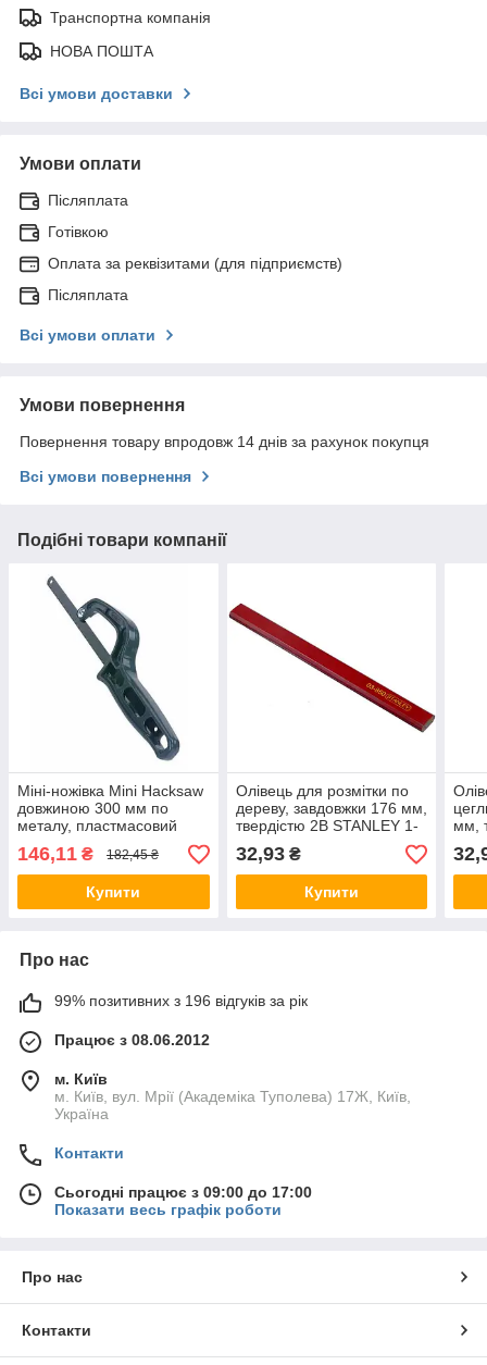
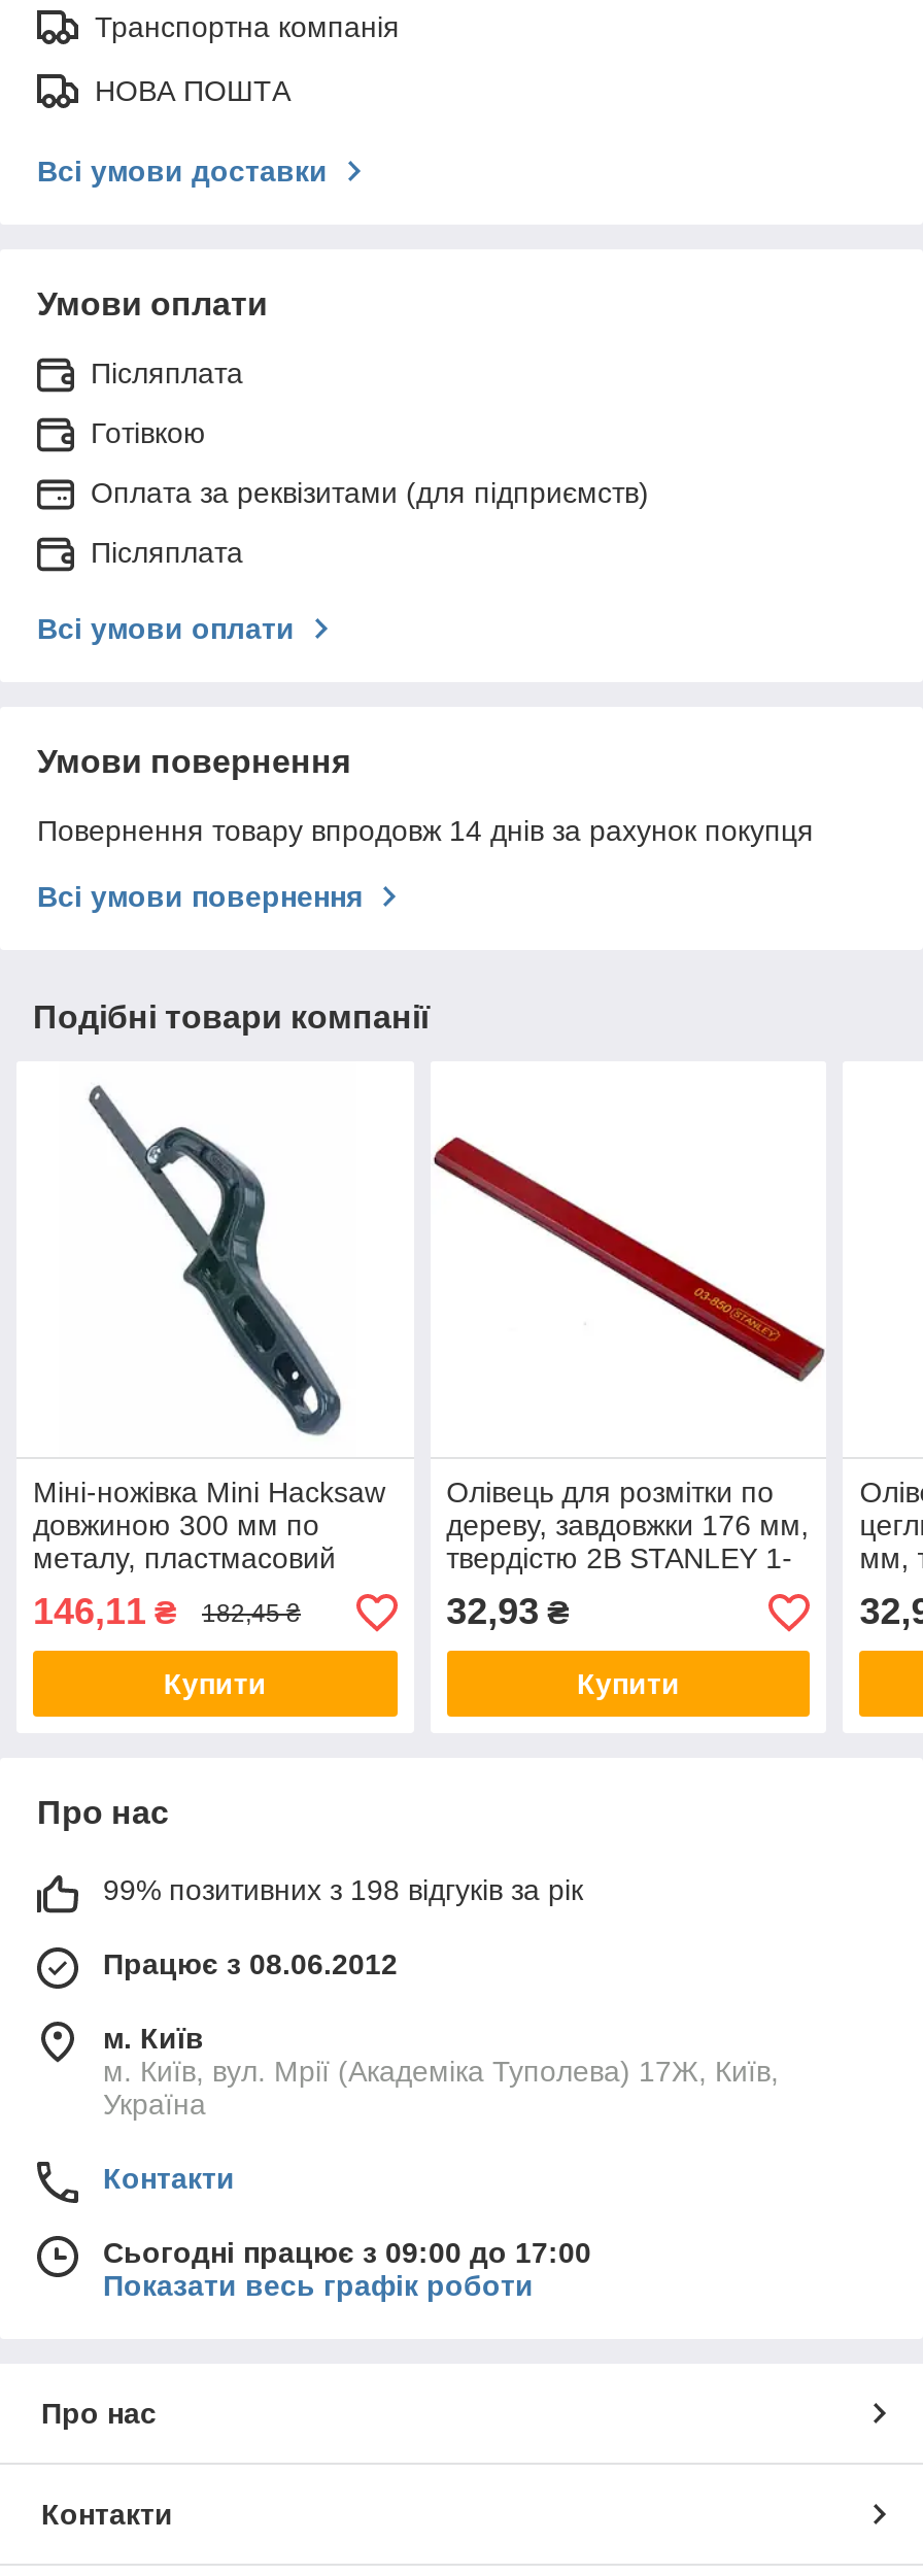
[54,992,308,1010] 99% позитивних з 196 відгуків за рік -> [103,1874,583,1907] 99% позитивних з 198 відгуків за рік

